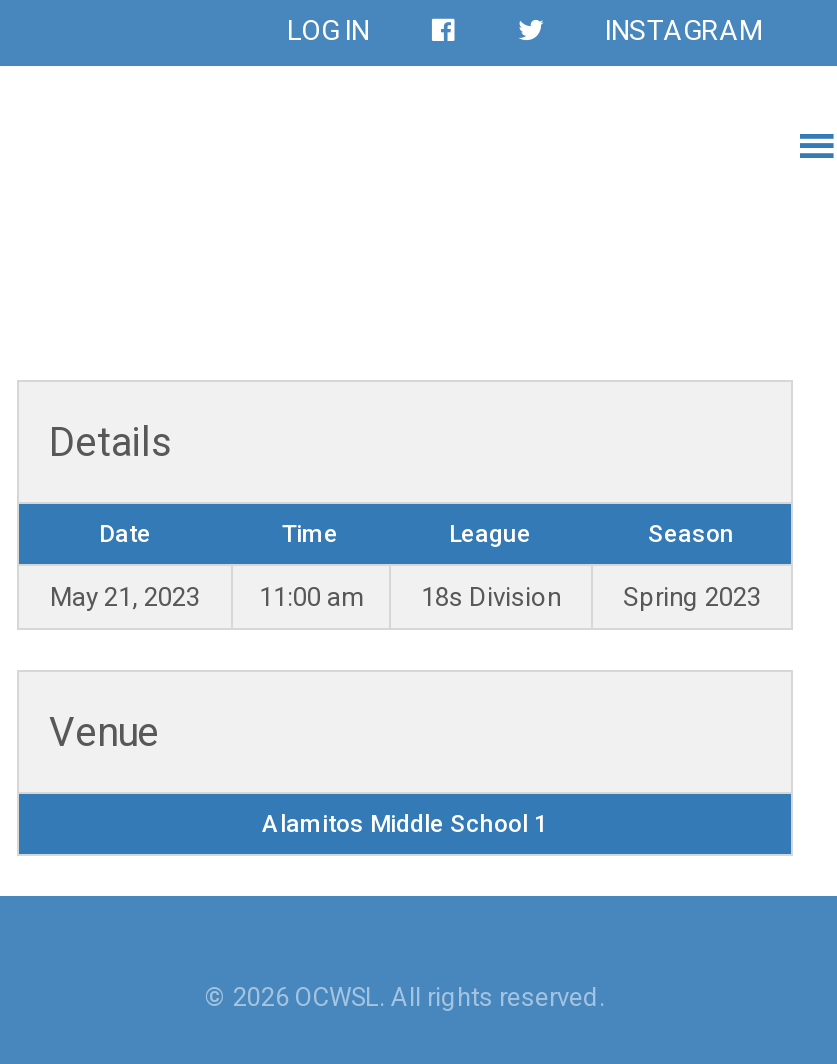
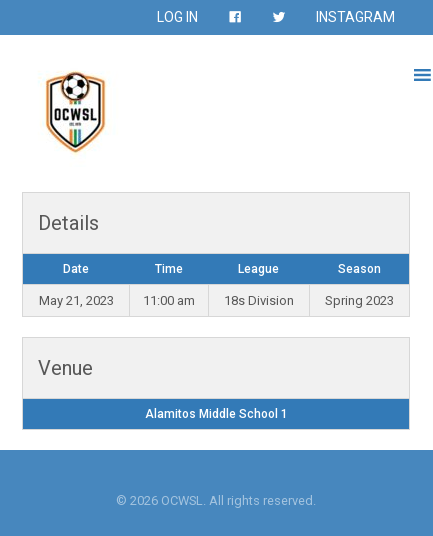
none -> [45,70,107,154] [image]

